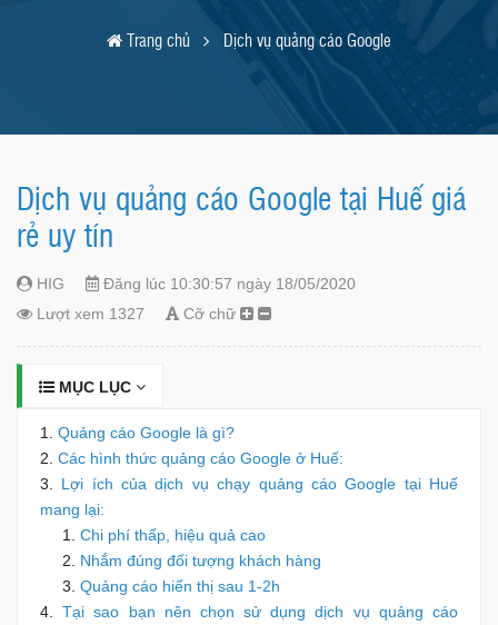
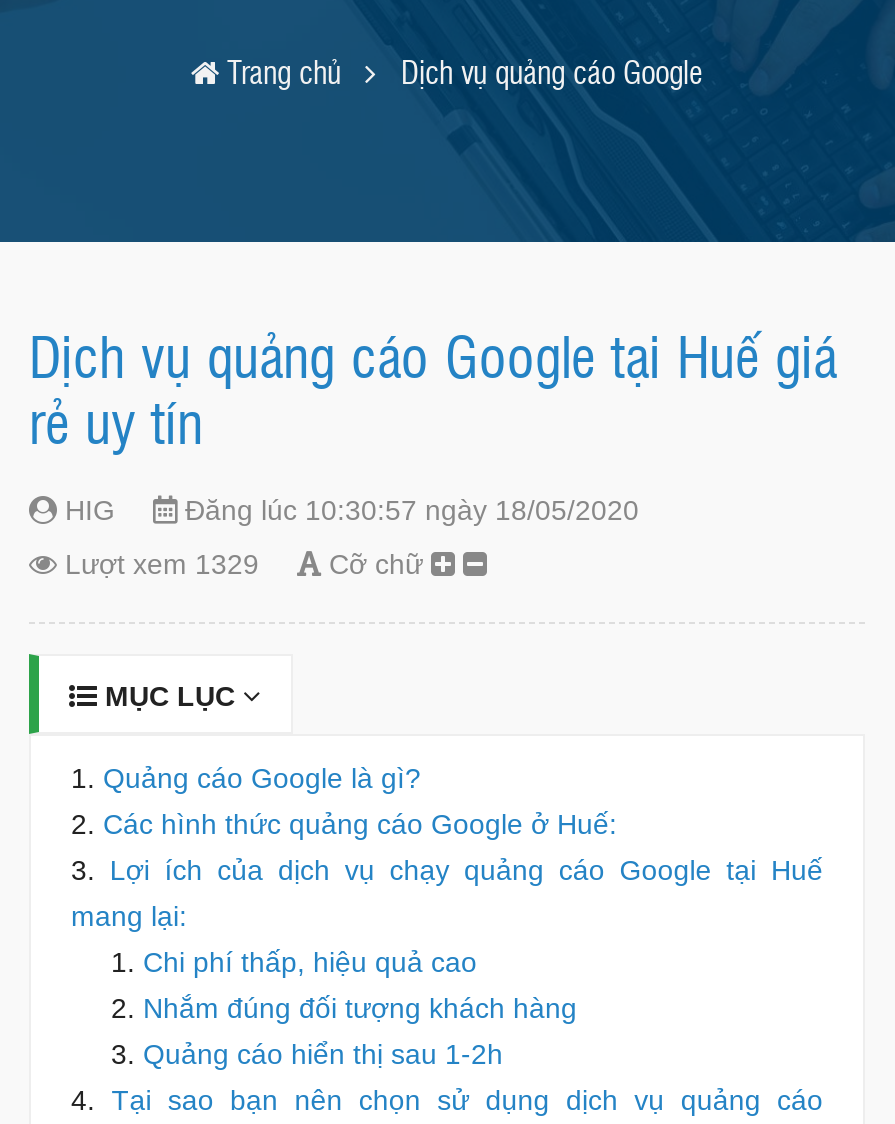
[32,304,240,322] Lượt xem 1327 Cỡ chữ -> [57,547,431,579] Lượt xem 1329 Cỡ chữ

